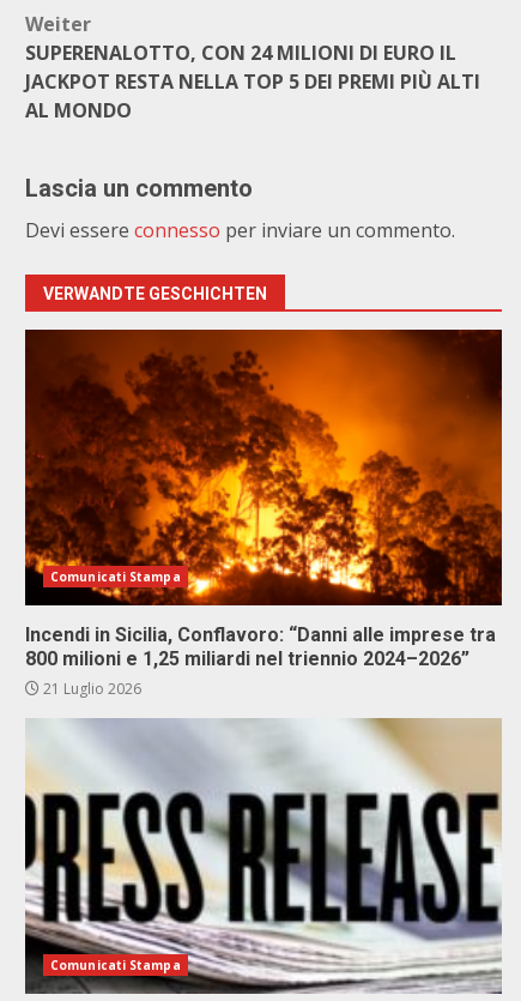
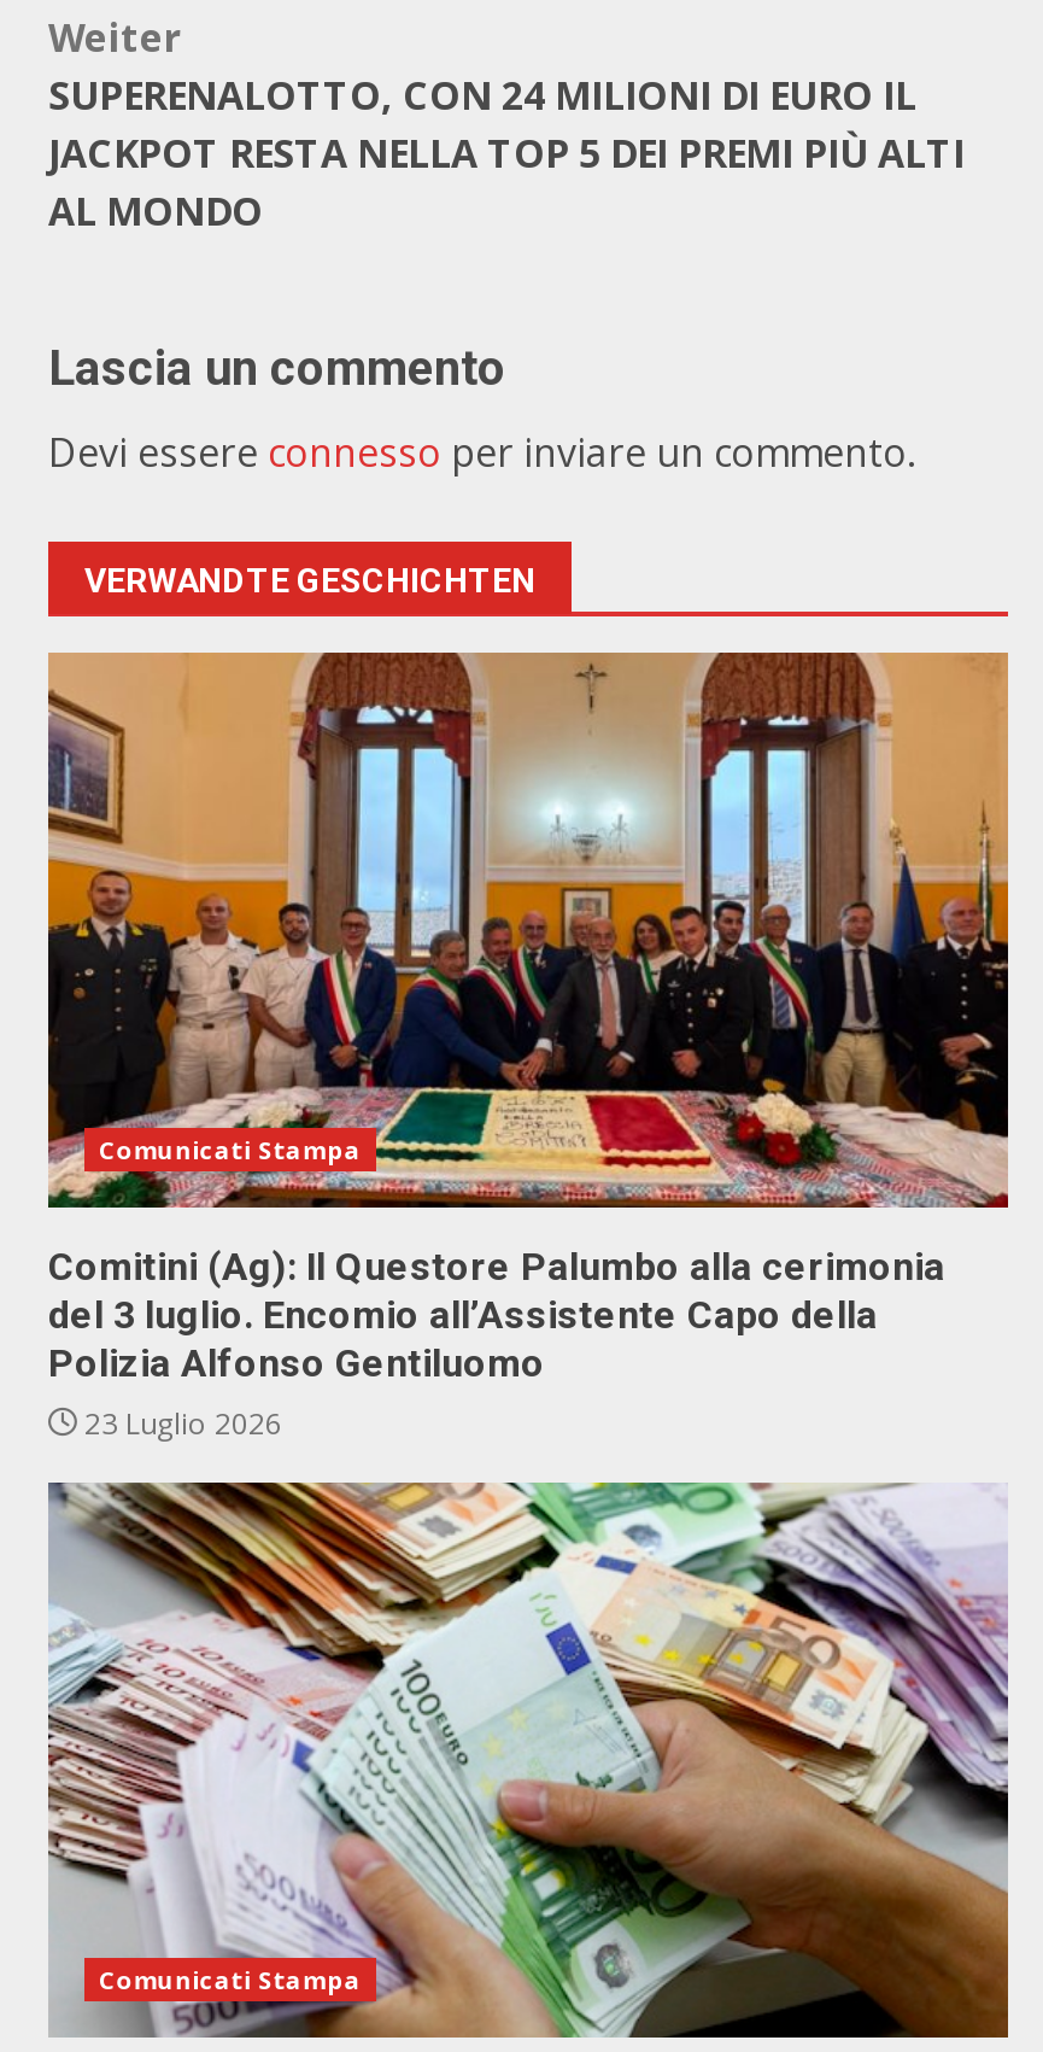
[24,328,503,699] [image] | Incendi in Sicilia, Conflavoro: “Danni alle imprese tra | 800 milioni e 1,25 miliardi nel triennio 2024–2026” | 21 Luglio 2026 -> [46,650,1010,1444] [image] | Comitini (Ag): Il Questore Palumbo alla cerimonia | del 3 luglio. Encomio all’Assistente Capo della | Polizia Alfonso Gentiluomo | 23 Luglio 2026
[24,718,502,995] [image] -> [46,1480,1010,2040] [image]

